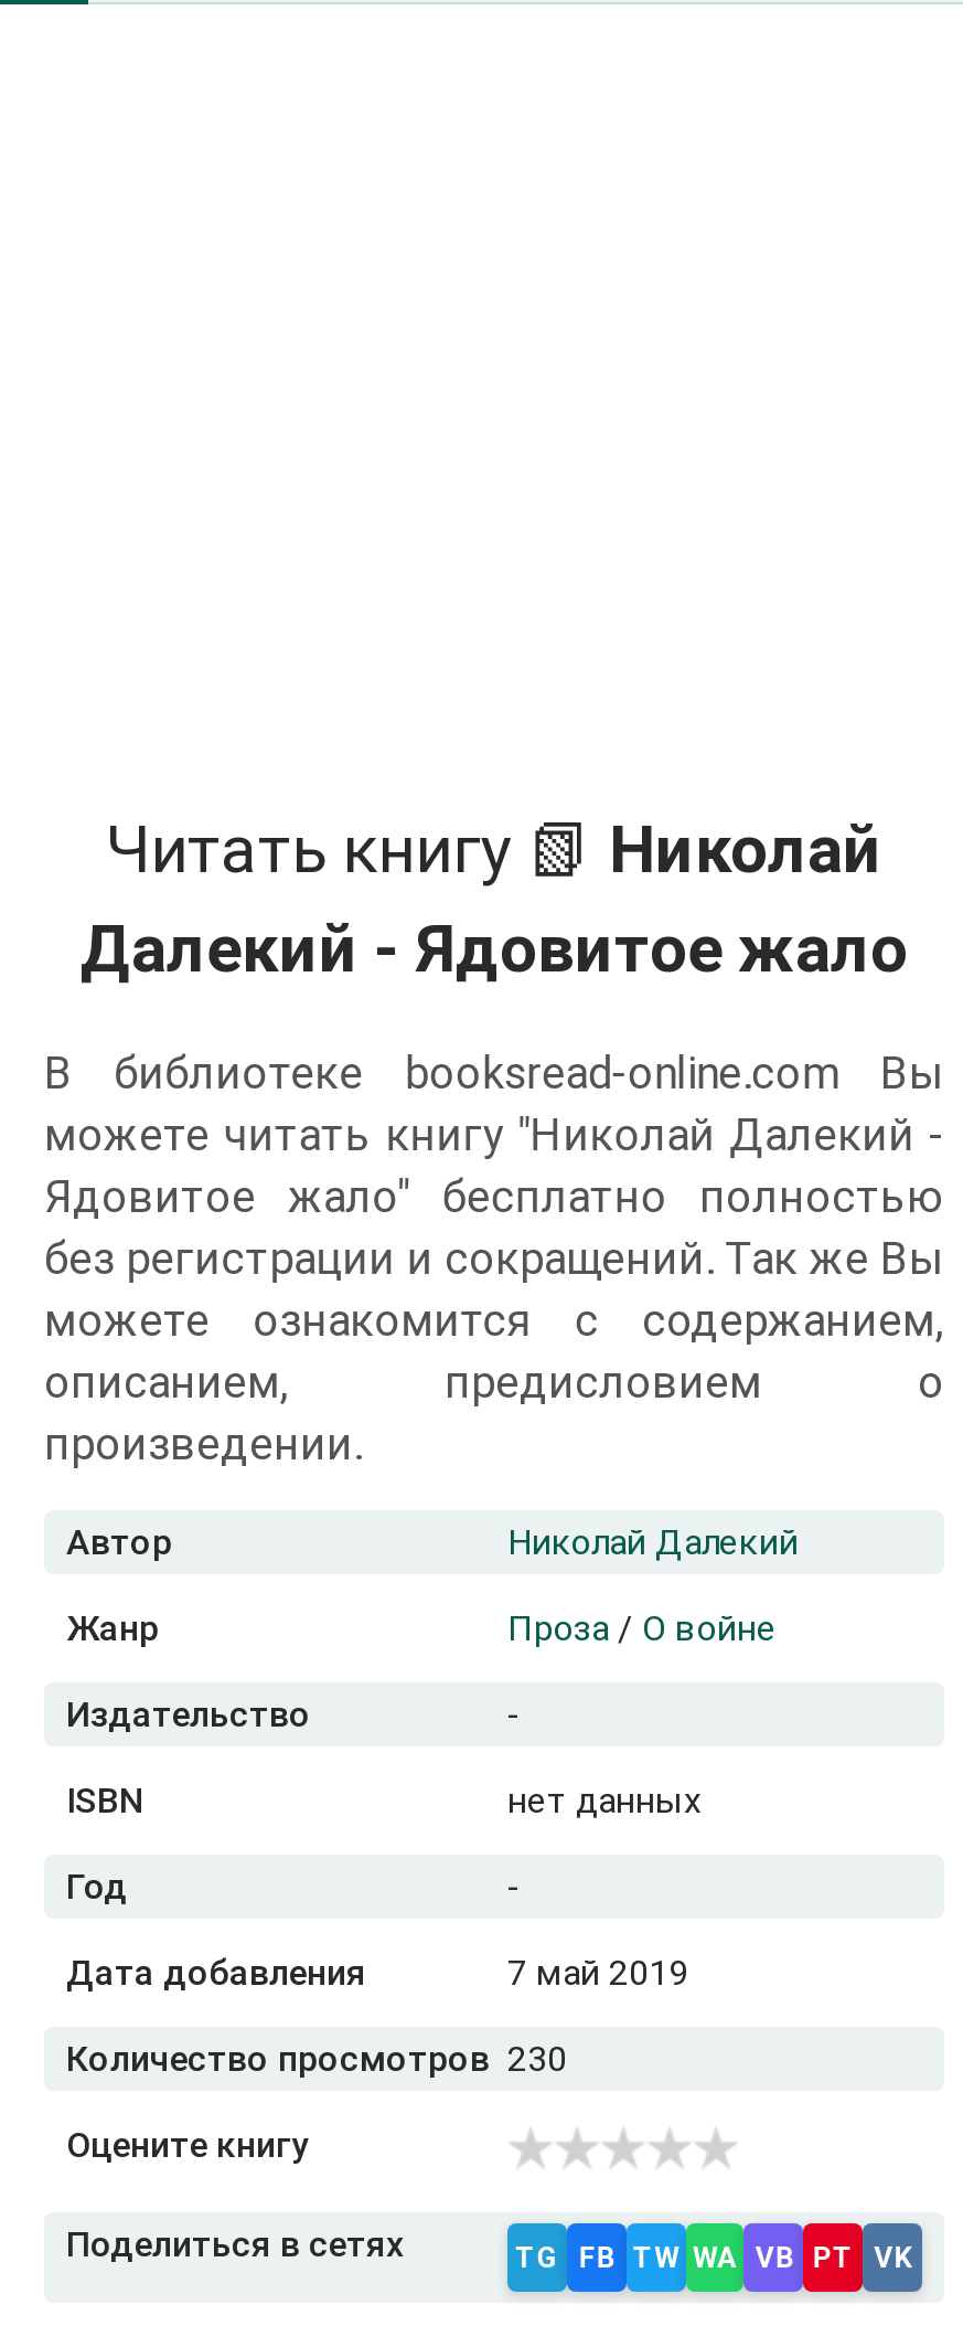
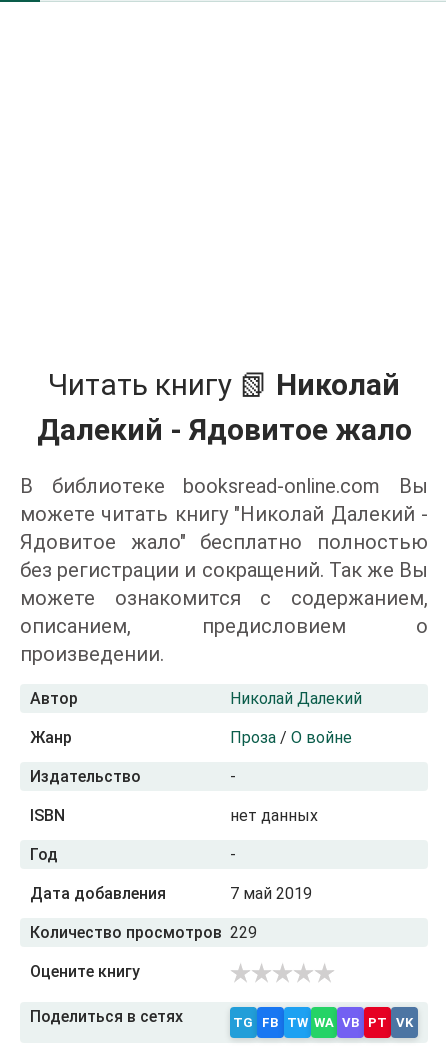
[66,2038,567,2080] Количество просмотров 230 -> [30,923,257,942] Количество просмотров 229

